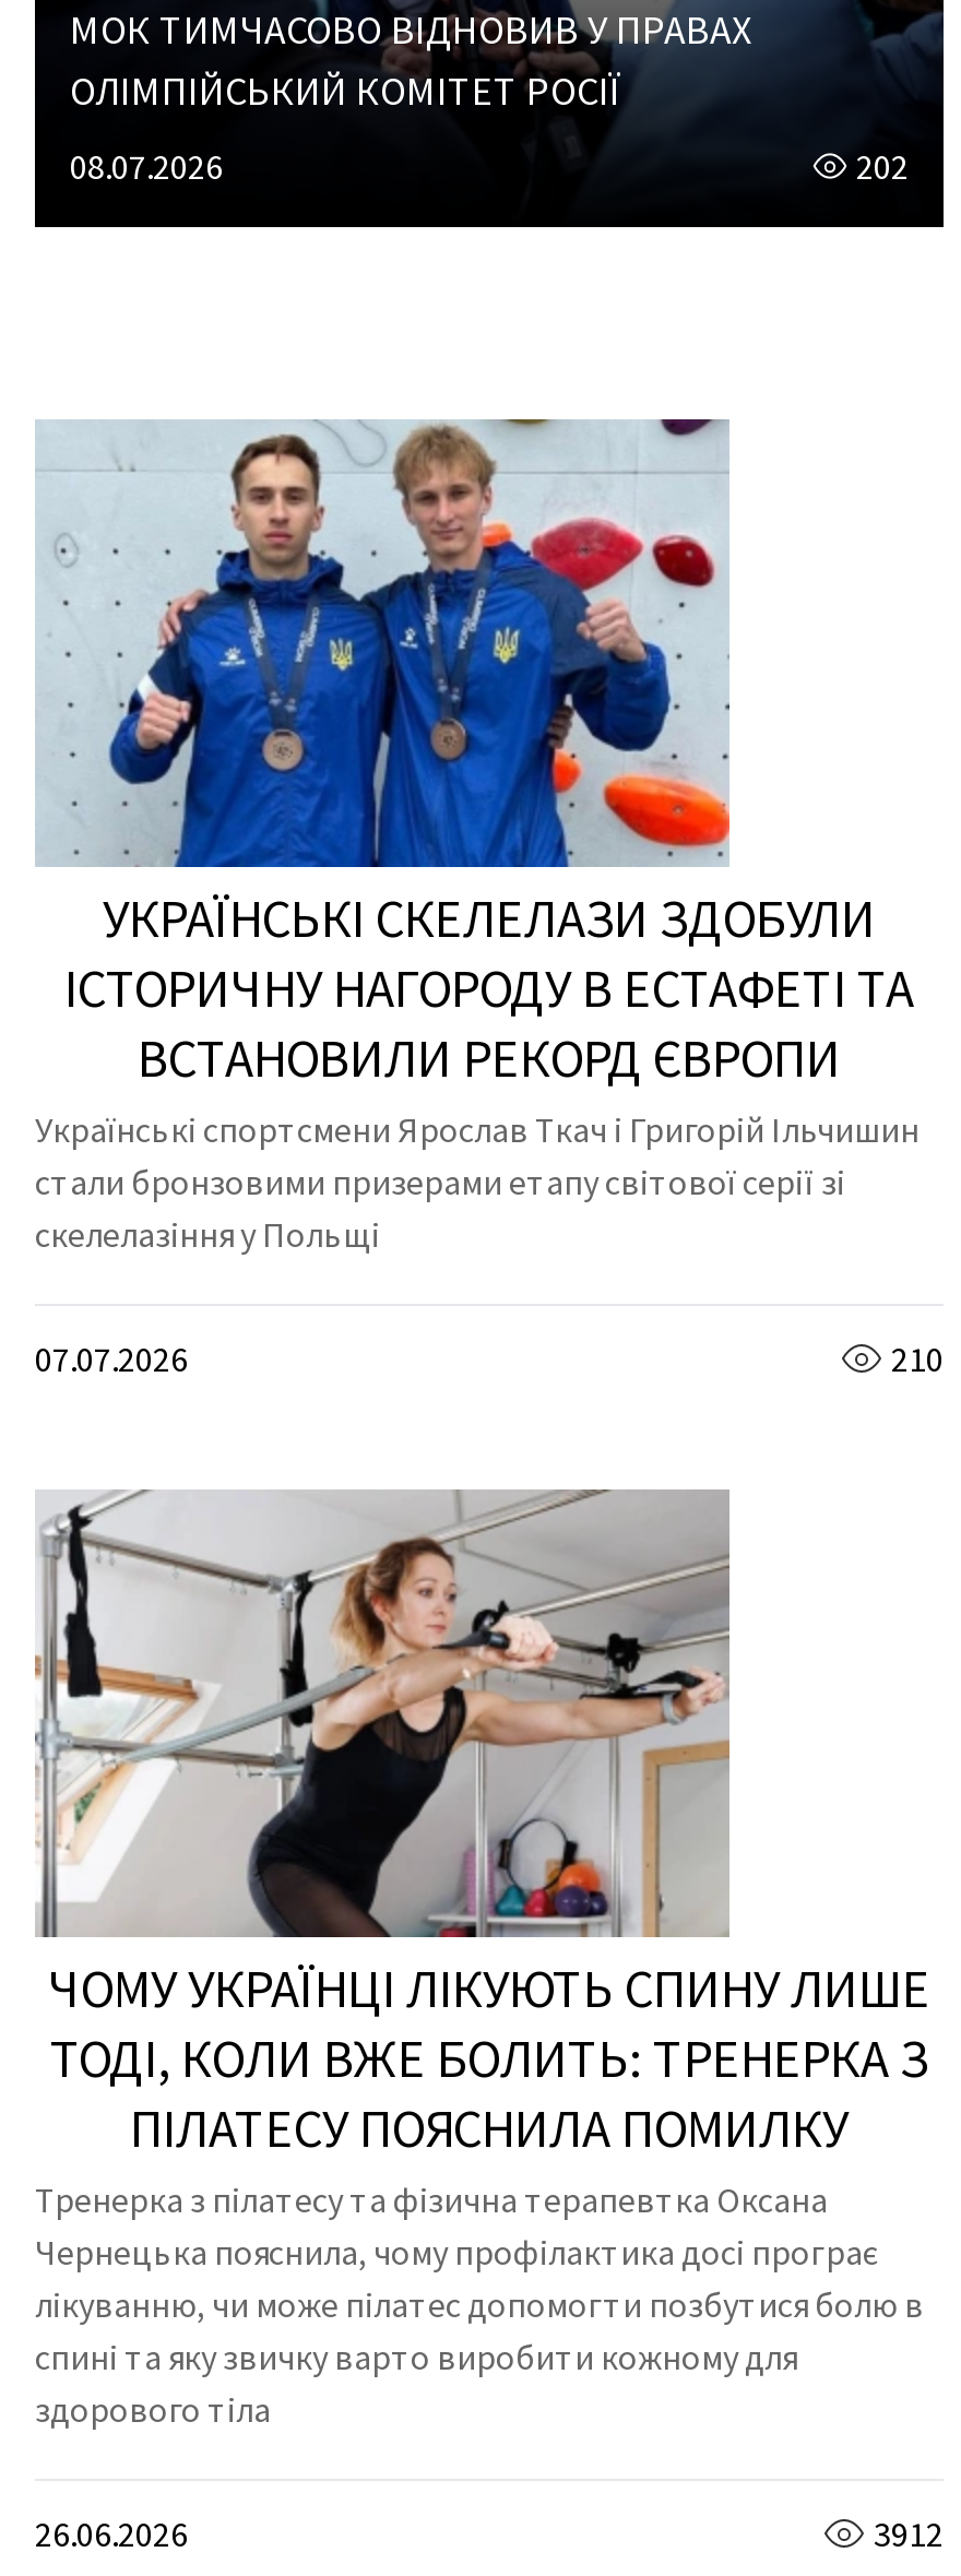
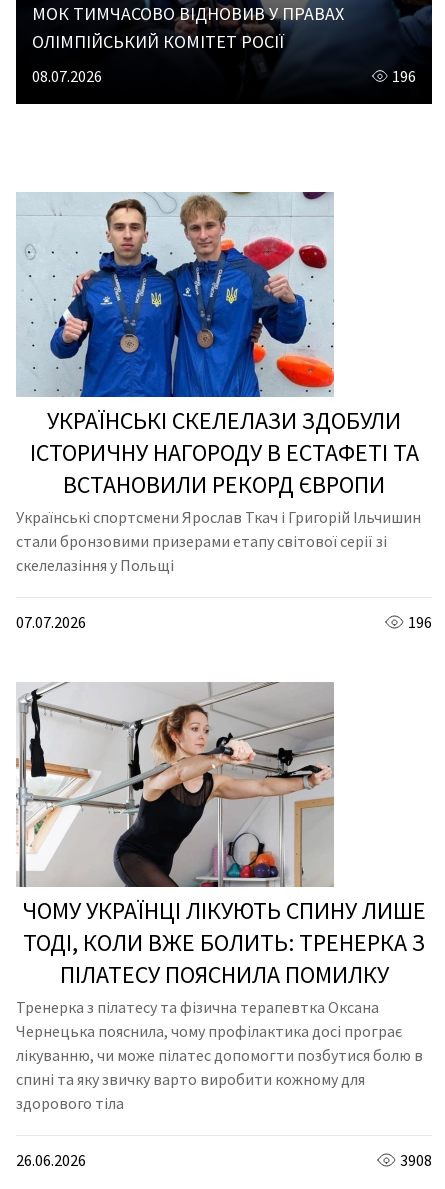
[856,144,909,188] 202 -> [392,66,416,86] 196
[891,1337,944,1380] 210 -> [408,612,432,632] 196
[874,2512,944,2555] 3912 -> [400,1150,432,1170] 3908

